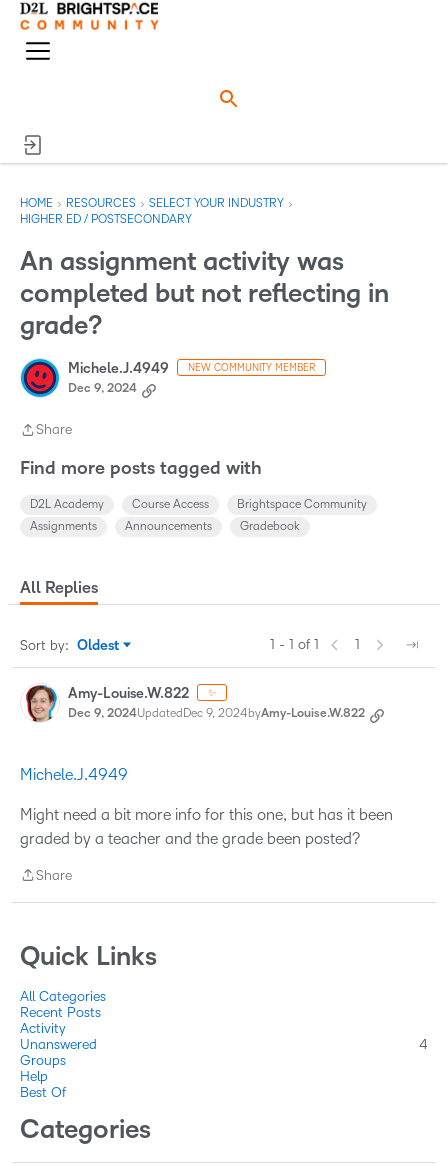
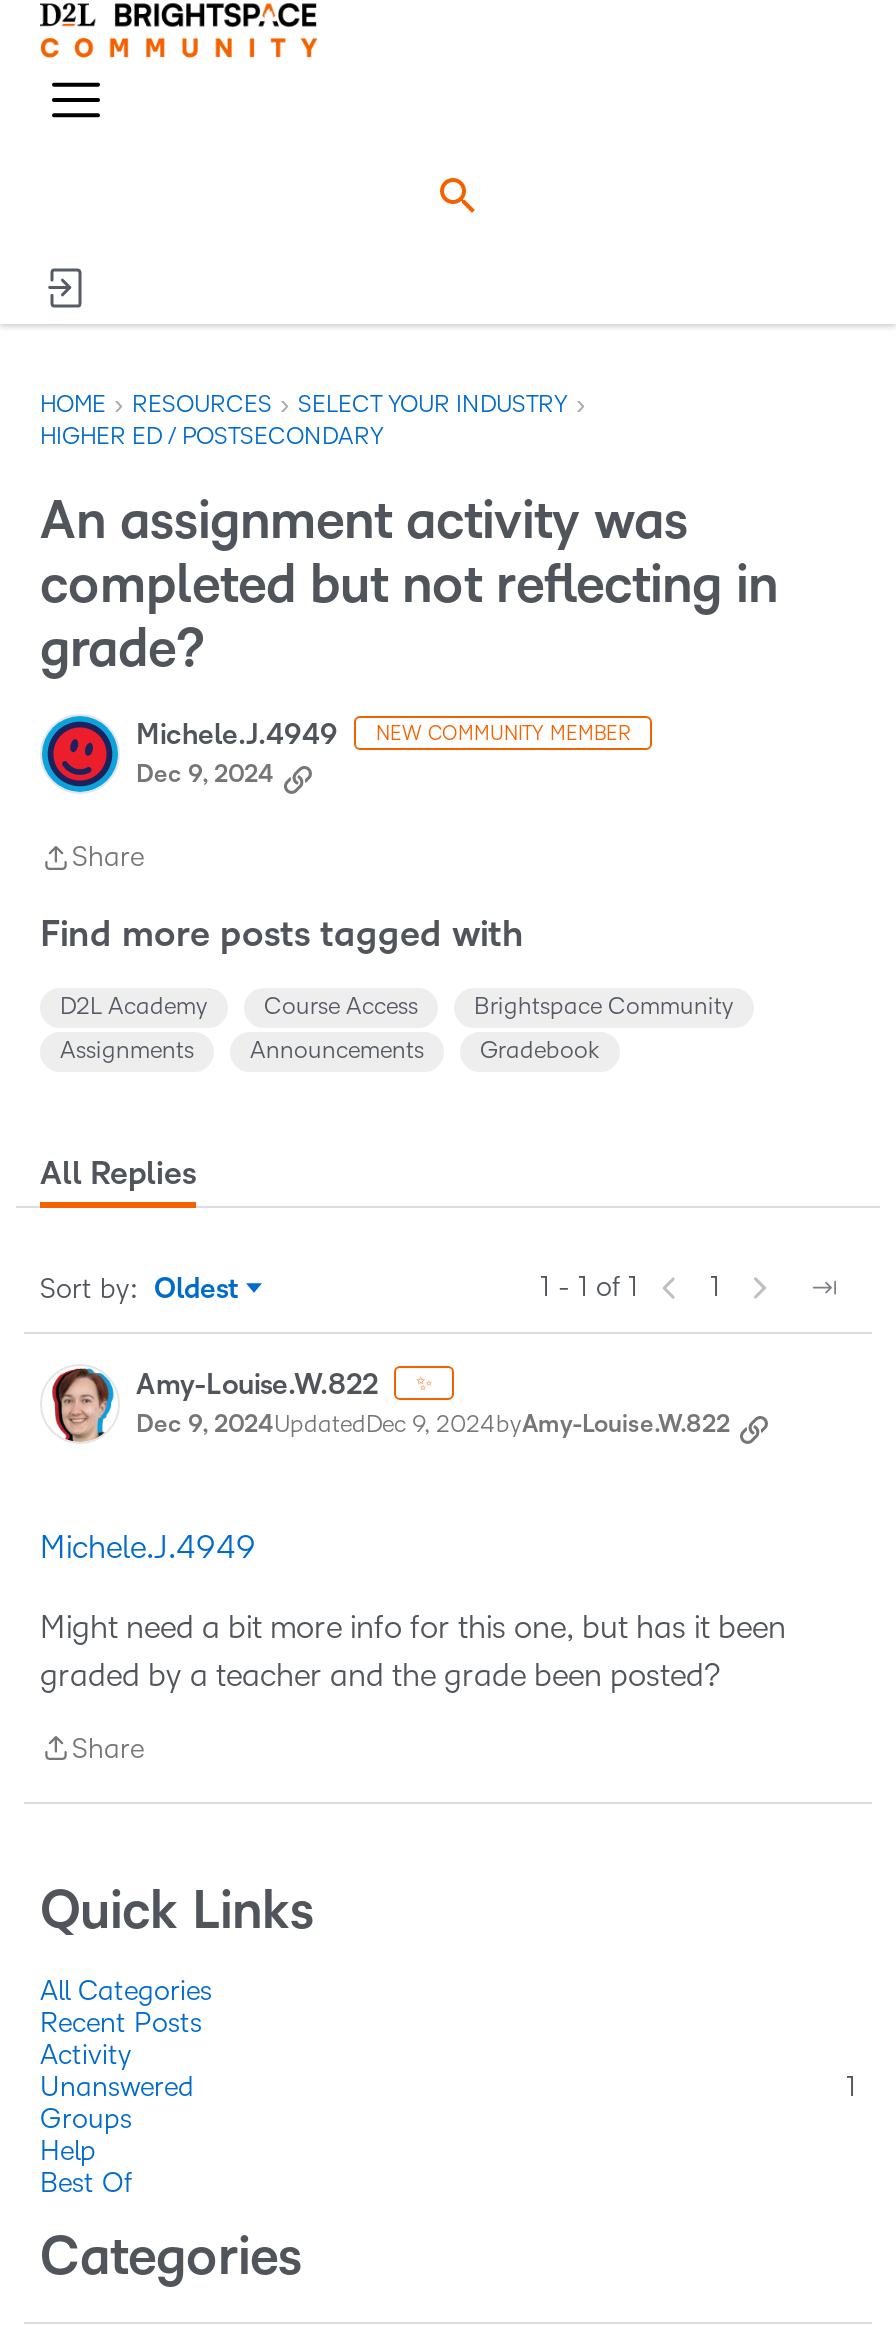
[419,1036,428,1051] 4 -> [846,2071,856,2101] 1

